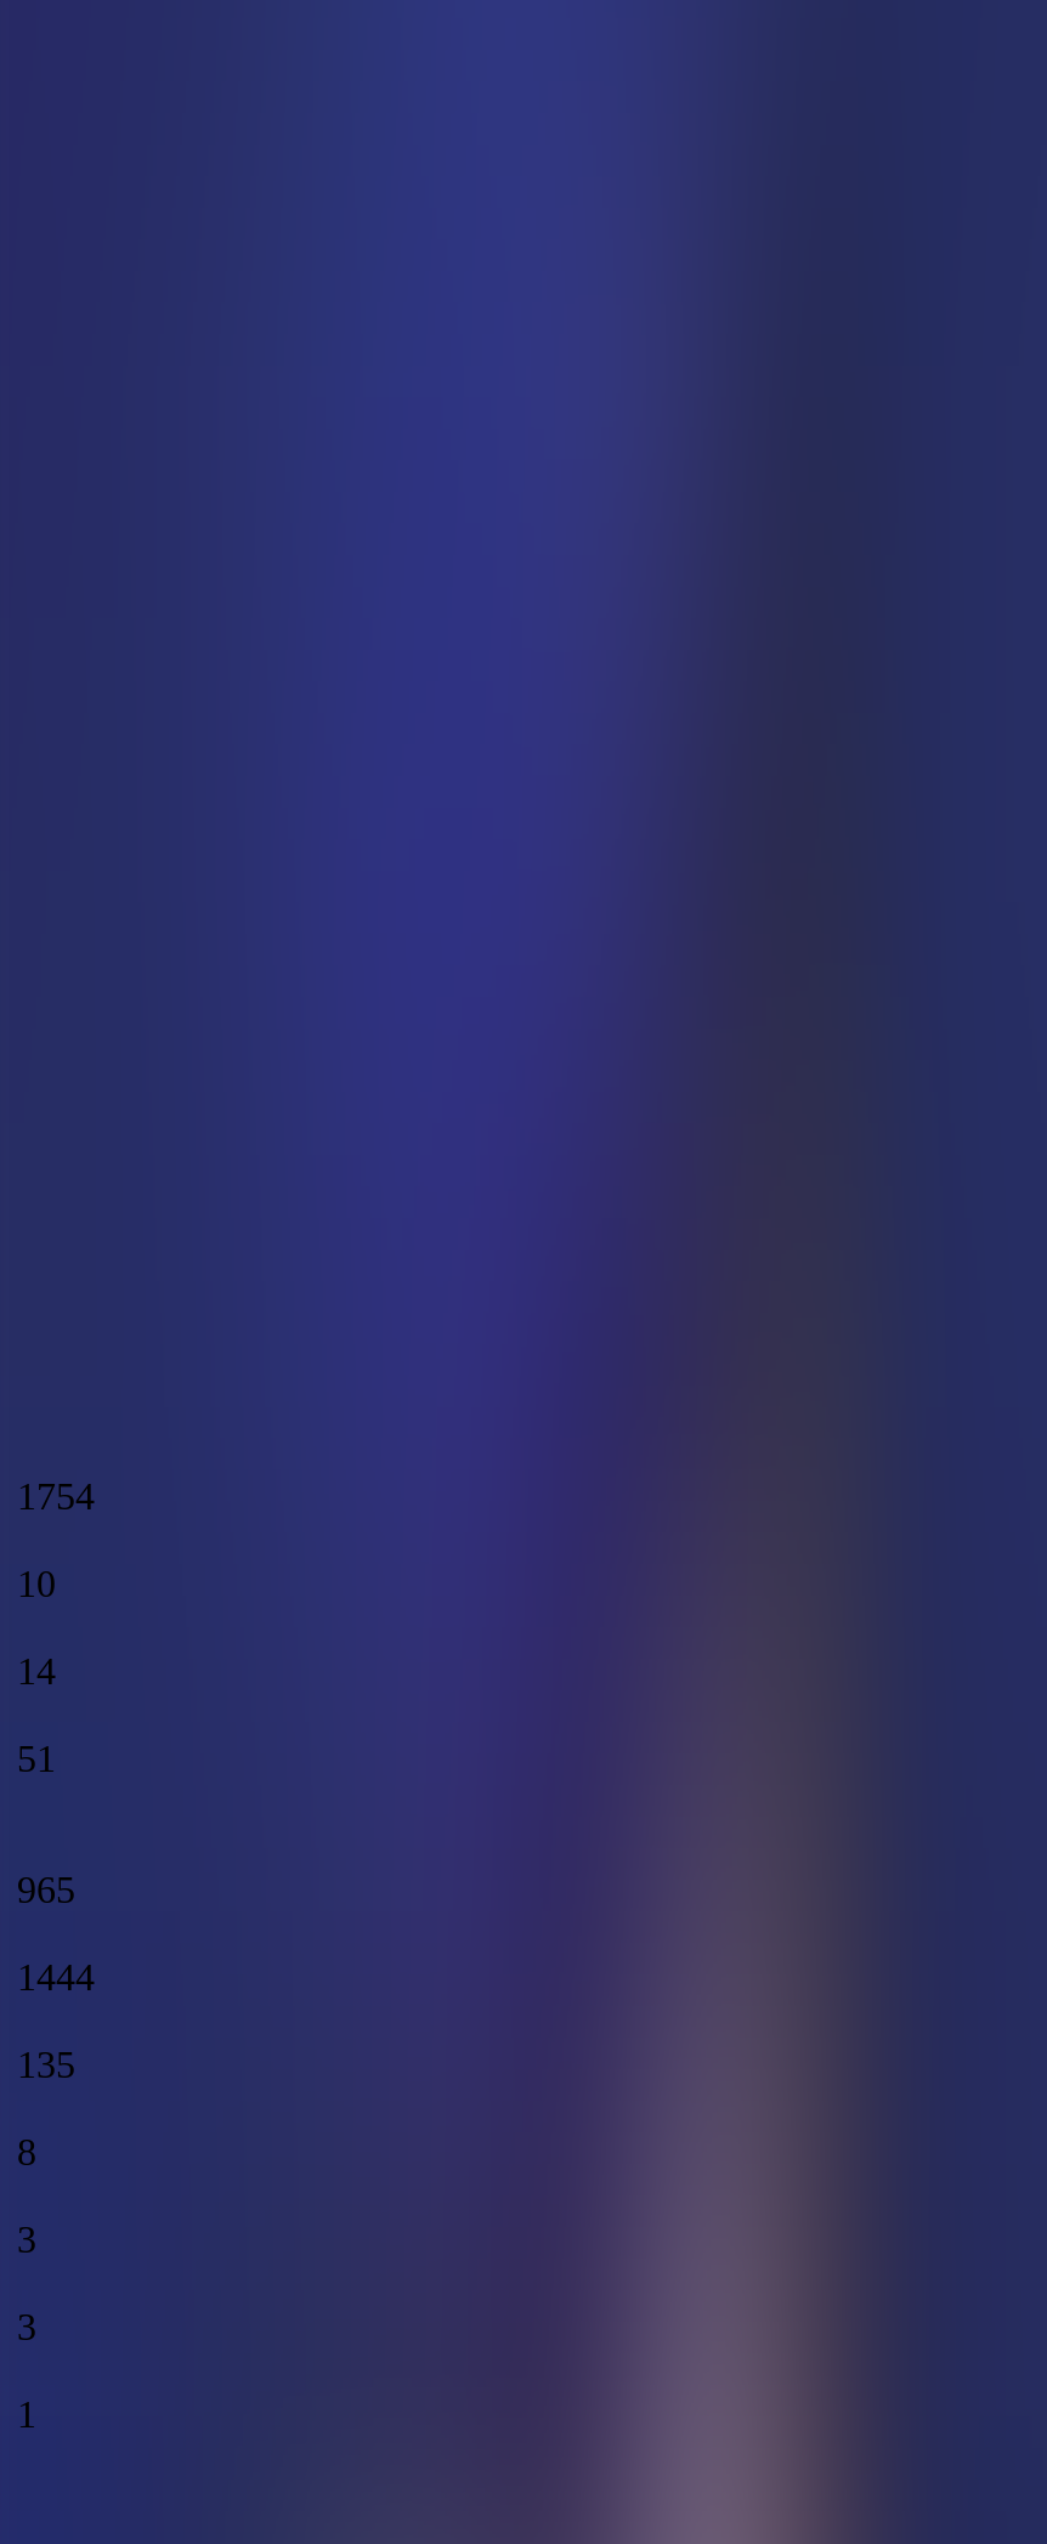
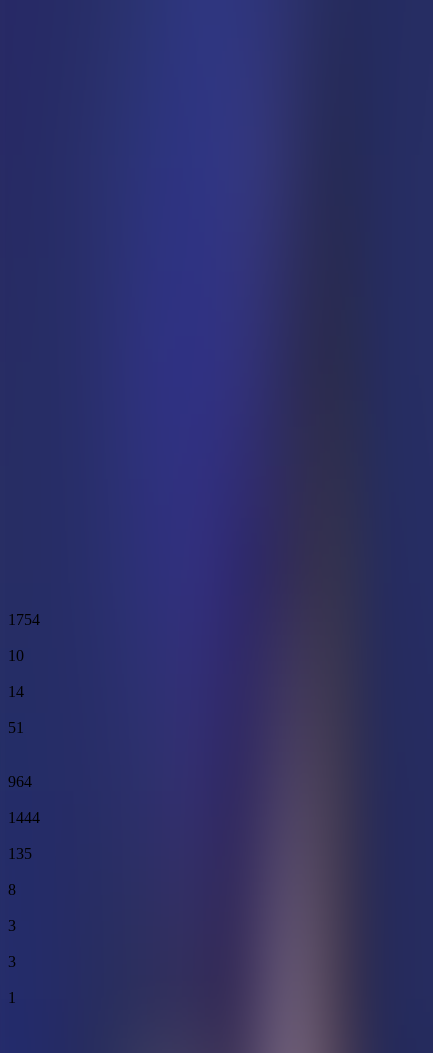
[17,1868,75,1909] 965 -> [8,773,32,790] 964

